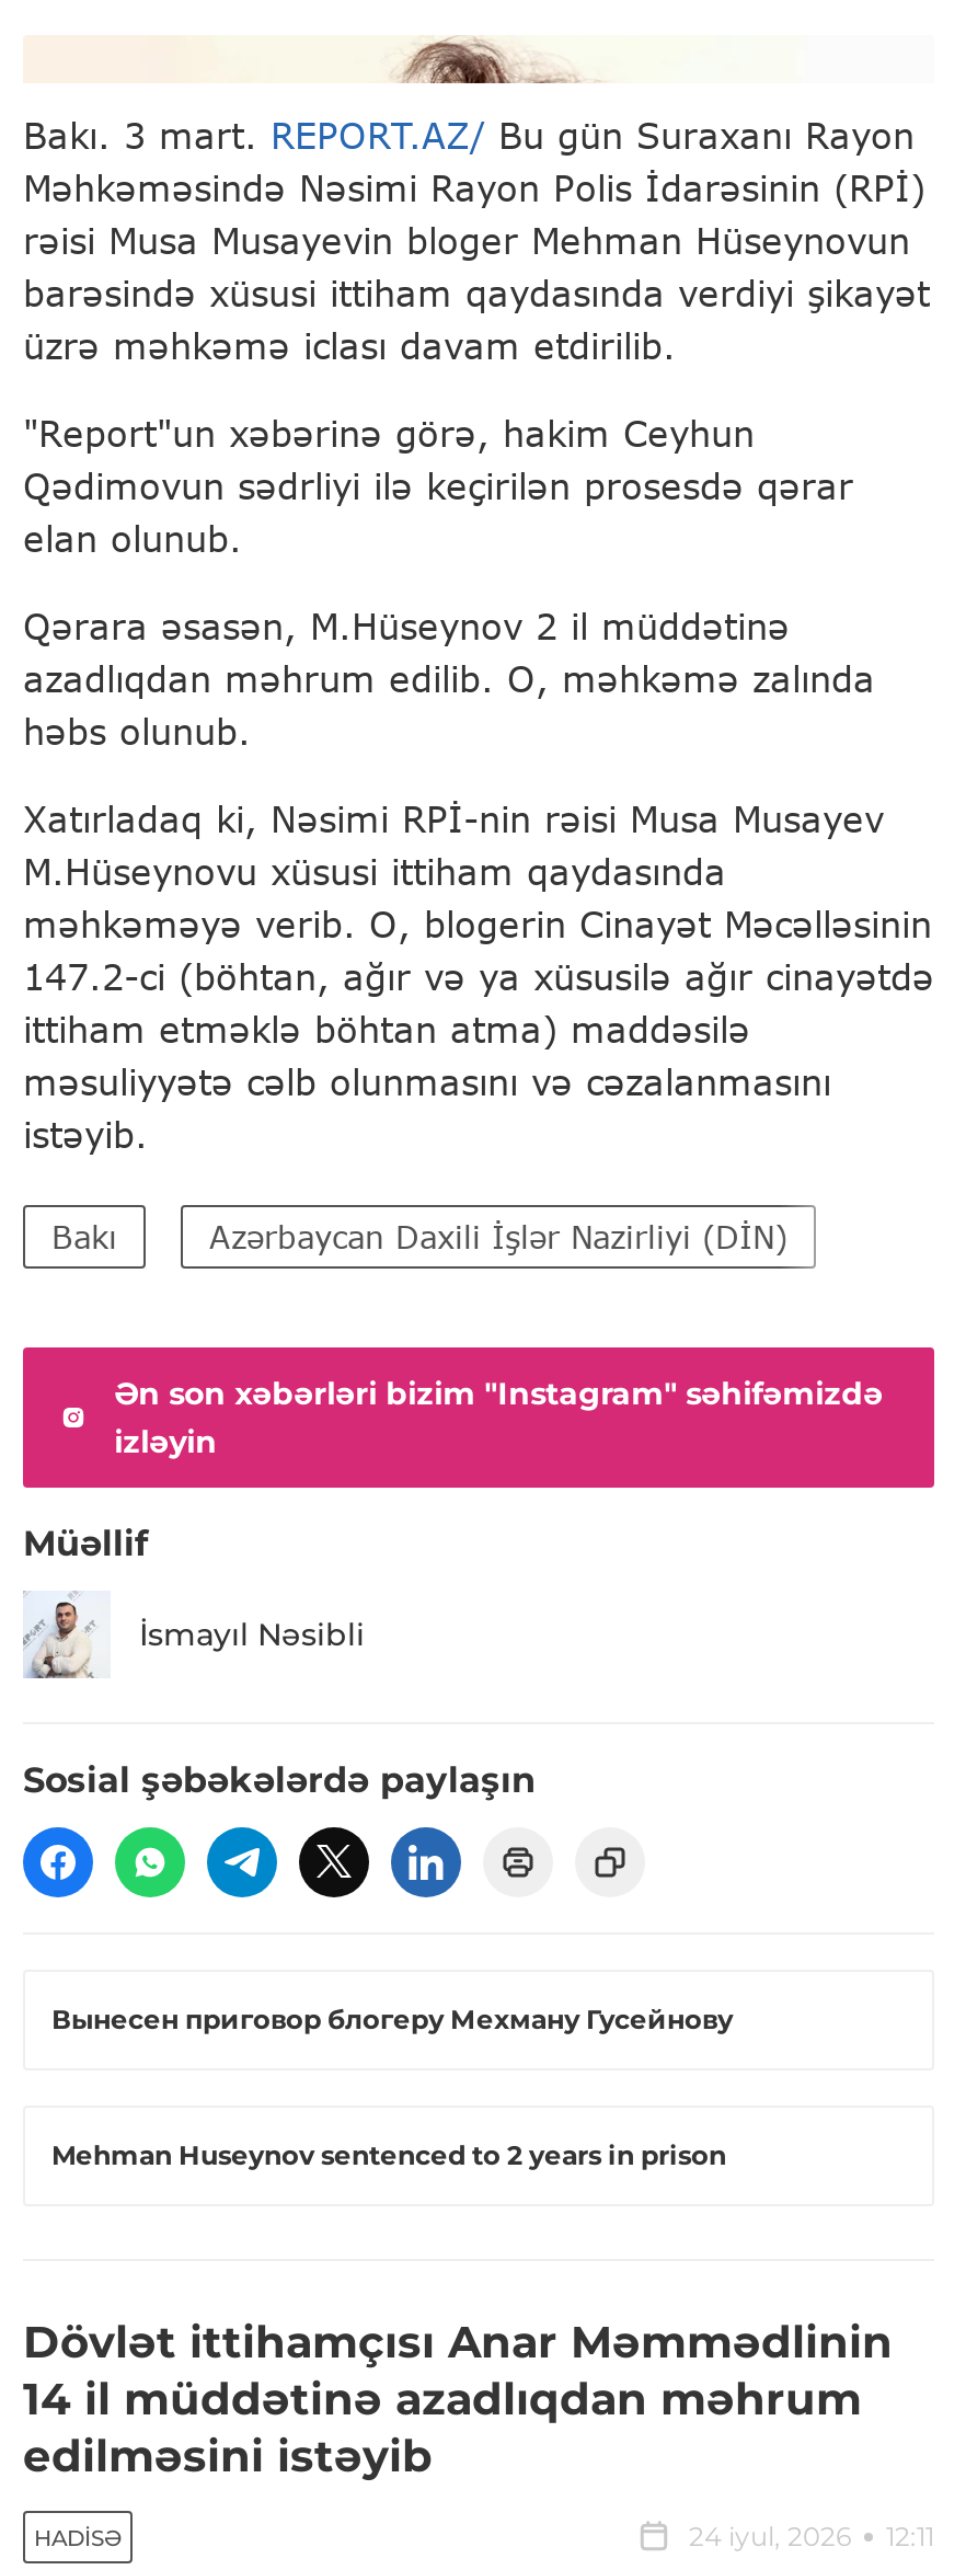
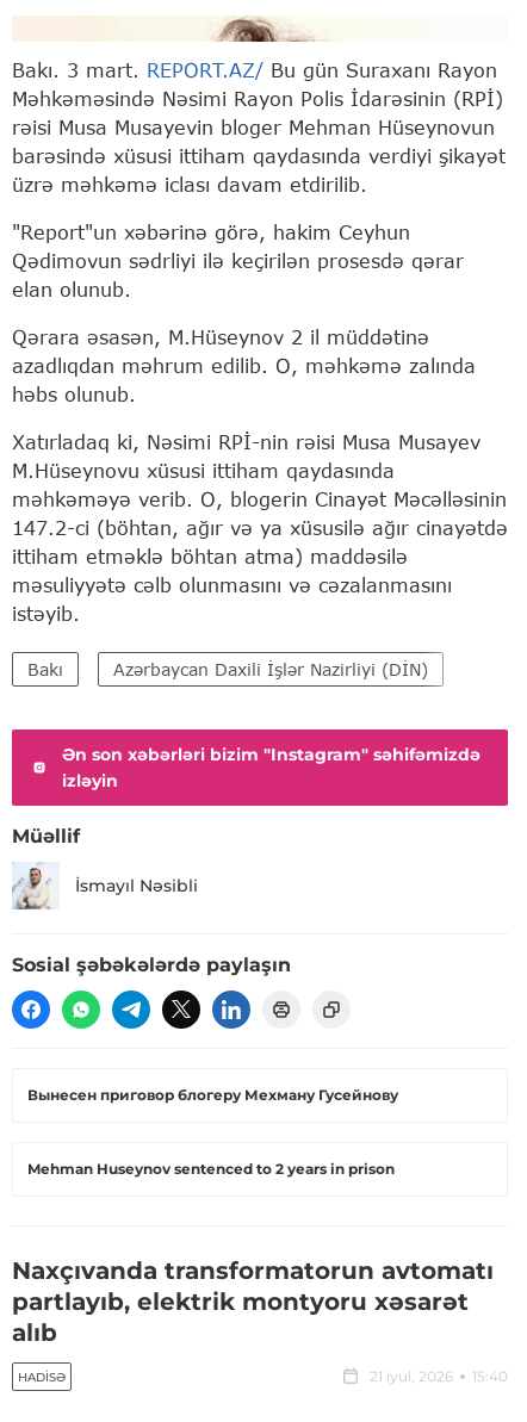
[23,2317,893,2483] Dövlət ittihamçısı Anar Məmmədlinin | 14 il müddətinə azadlıqdan məhrum | edilməsini istəyib -> [12,1257,494,1347] Naxçıvanda transformatorun avtomatı | partlayıb, elektrik montyoru xəsarət | alıb
[689,2520,934,2553] 24 iyul, 2026 | 12:11 -> [370,1368,508,1386] 21 iyul, 2026 | 15:40

